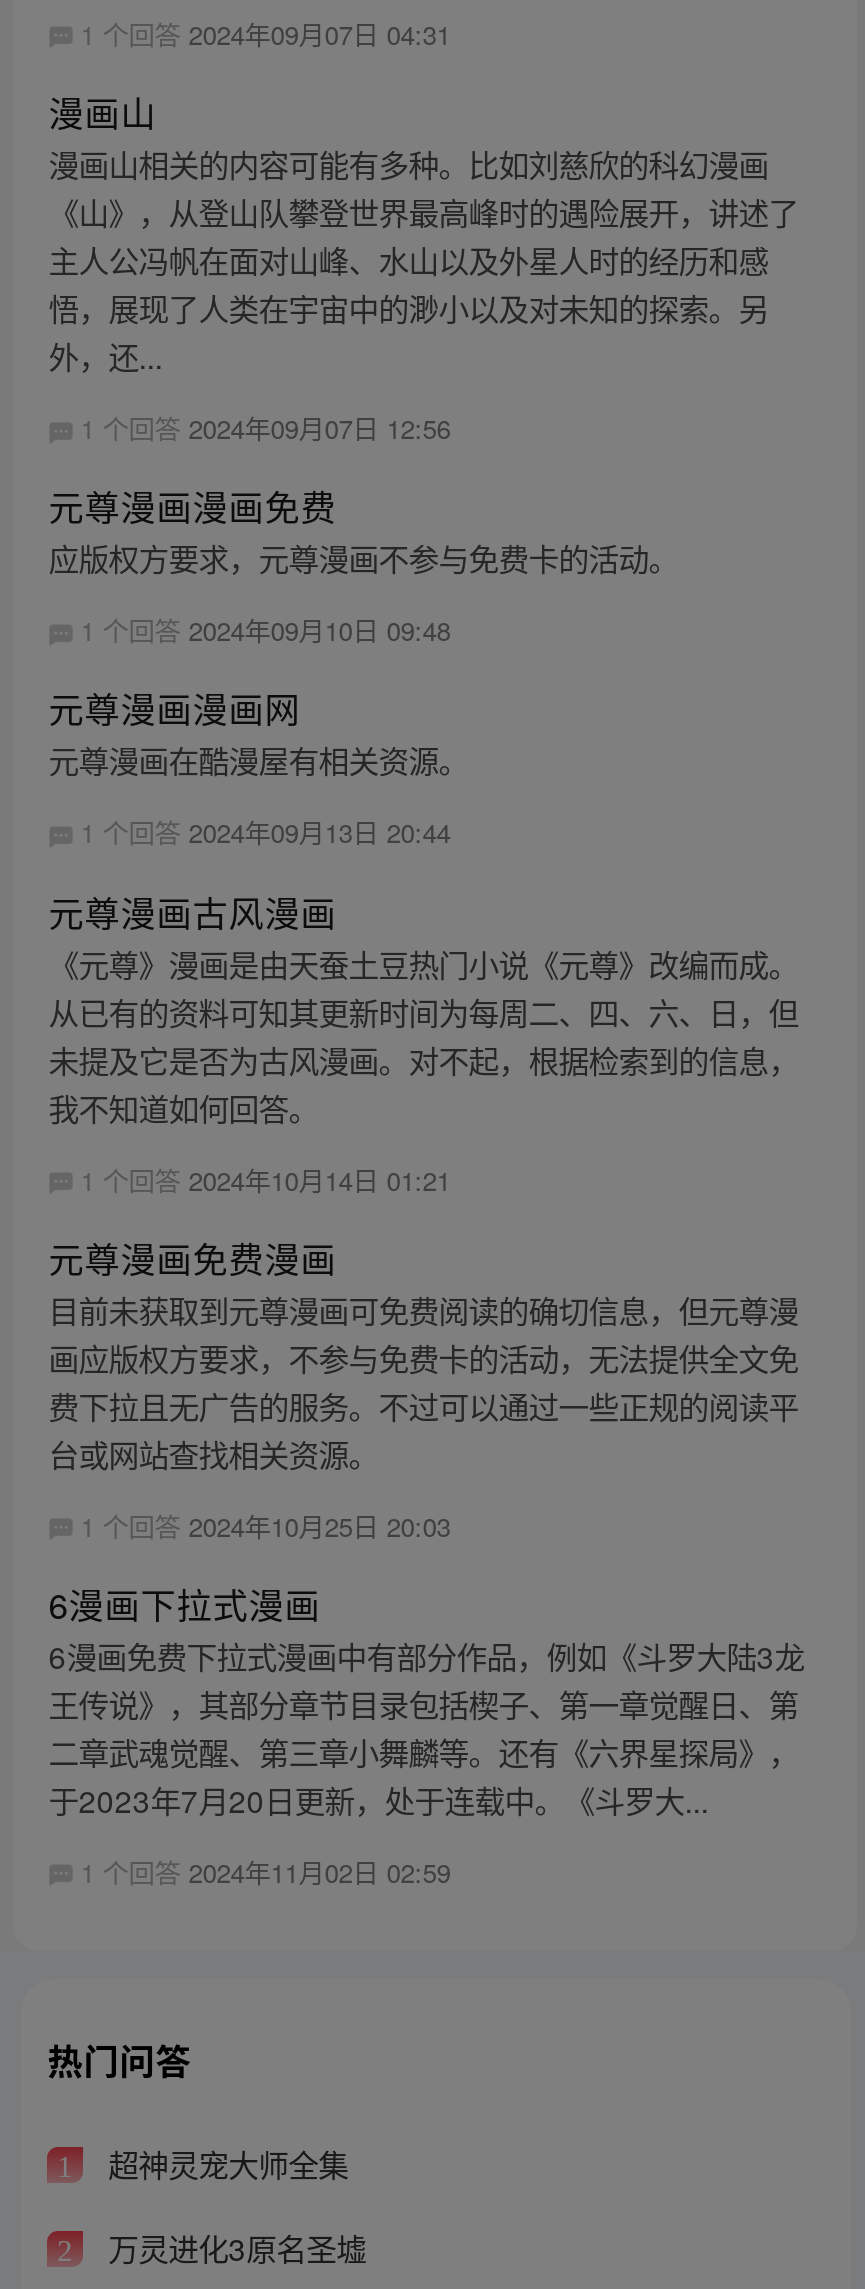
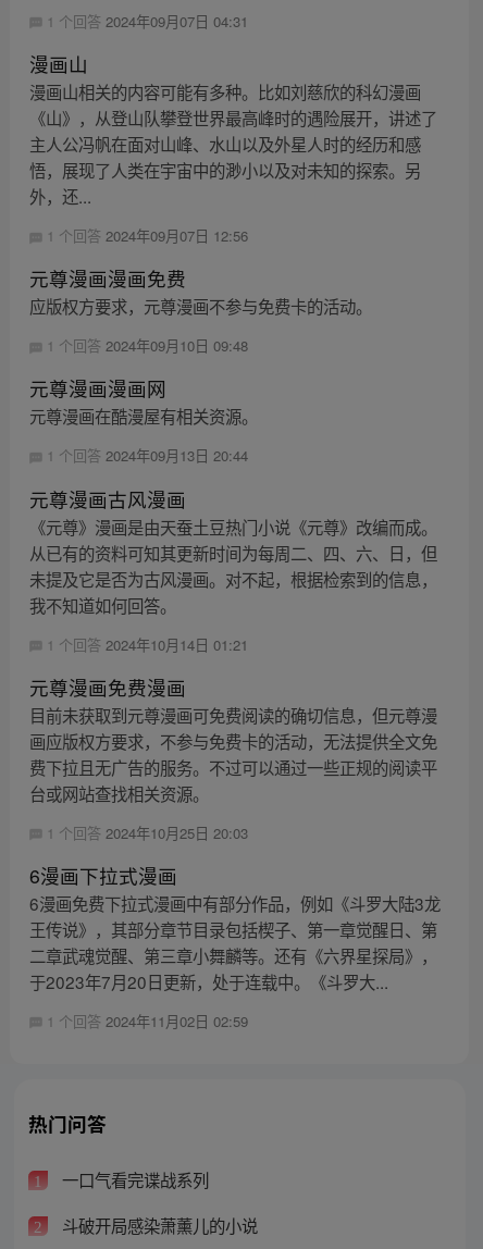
[100,2142,348,2186] 超神灵宠大师全集 -> [57,1168,208,1192] 一口气看完谍战系列
[100,2225,366,2269] 万灵进化3原名圣墟 -> [57,1213,257,1237] 斗破开局感染萧薰儿的小说

